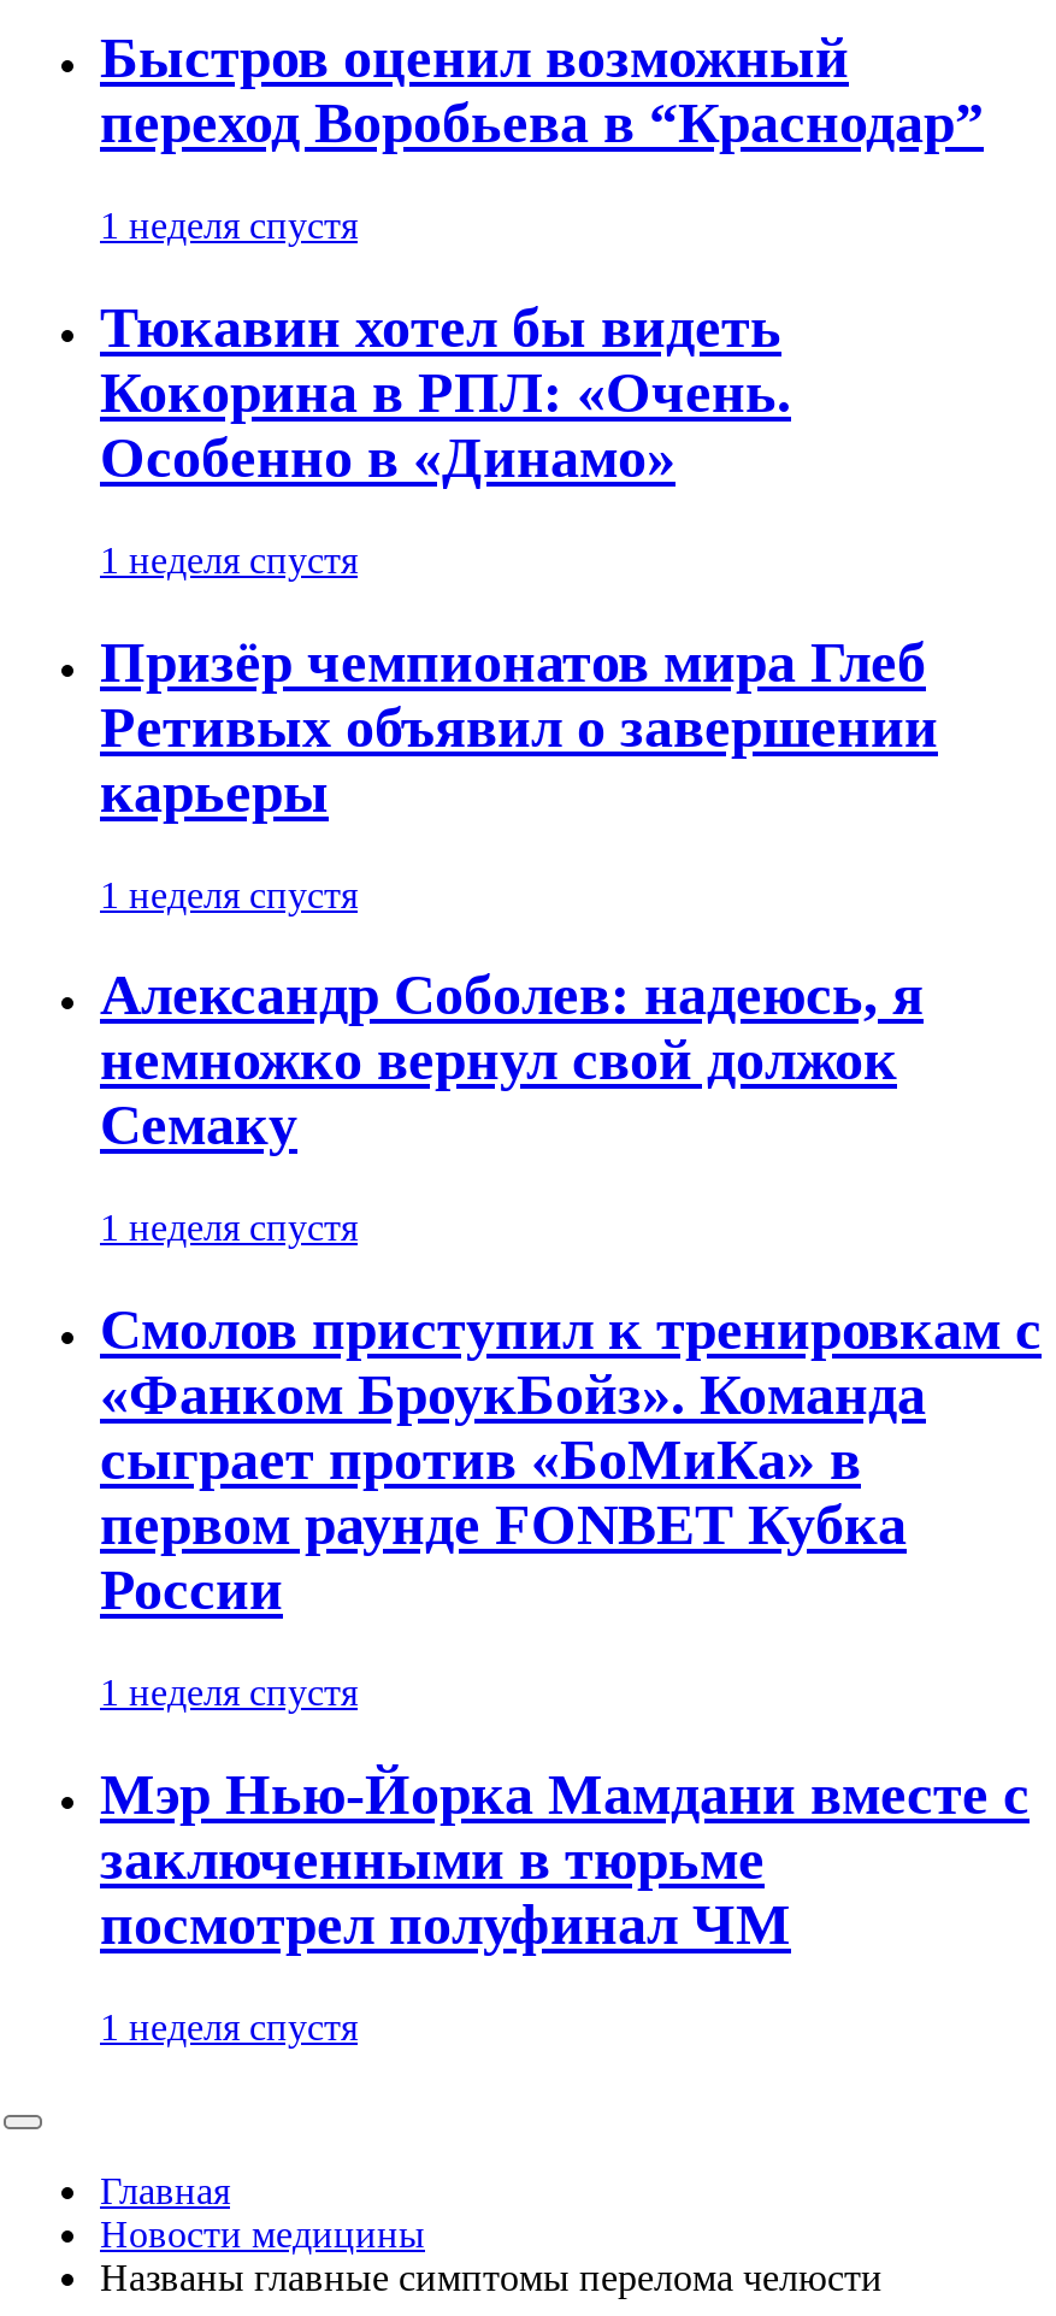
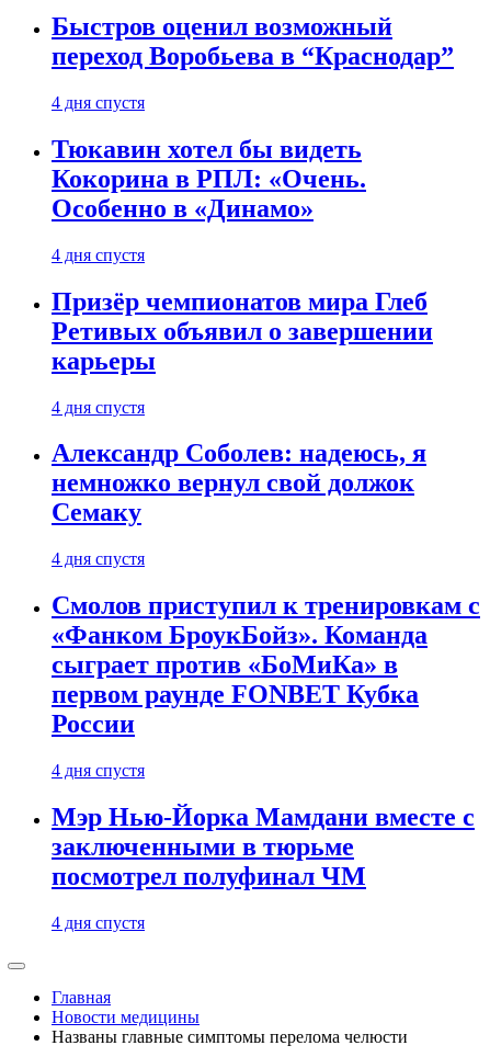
[100,205,358,245] 1 неделя спустя -> [52,93,145,112] 4 дня спустя
[100,539,358,580] 1 неделя спустя -> [52,245,145,264] 4 дня спустя
[100,873,358,914] 1 неделя спустя -> [52,398,145,416] 4 дня спустя
[100,1208,358,1249] 1 неделя спустя -> [52,550,145,568] 4 дня спустя
[100,1672,358,1713] 1 неделя спустя -> [52,761,145,780] 4 дня спустя
[100,2006,358,2047] 1 неделя спустя -> [52,913,145,932] 4 дня спустя

